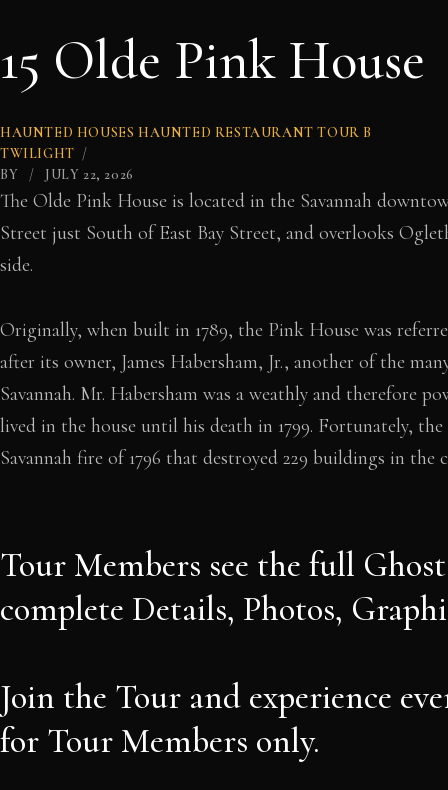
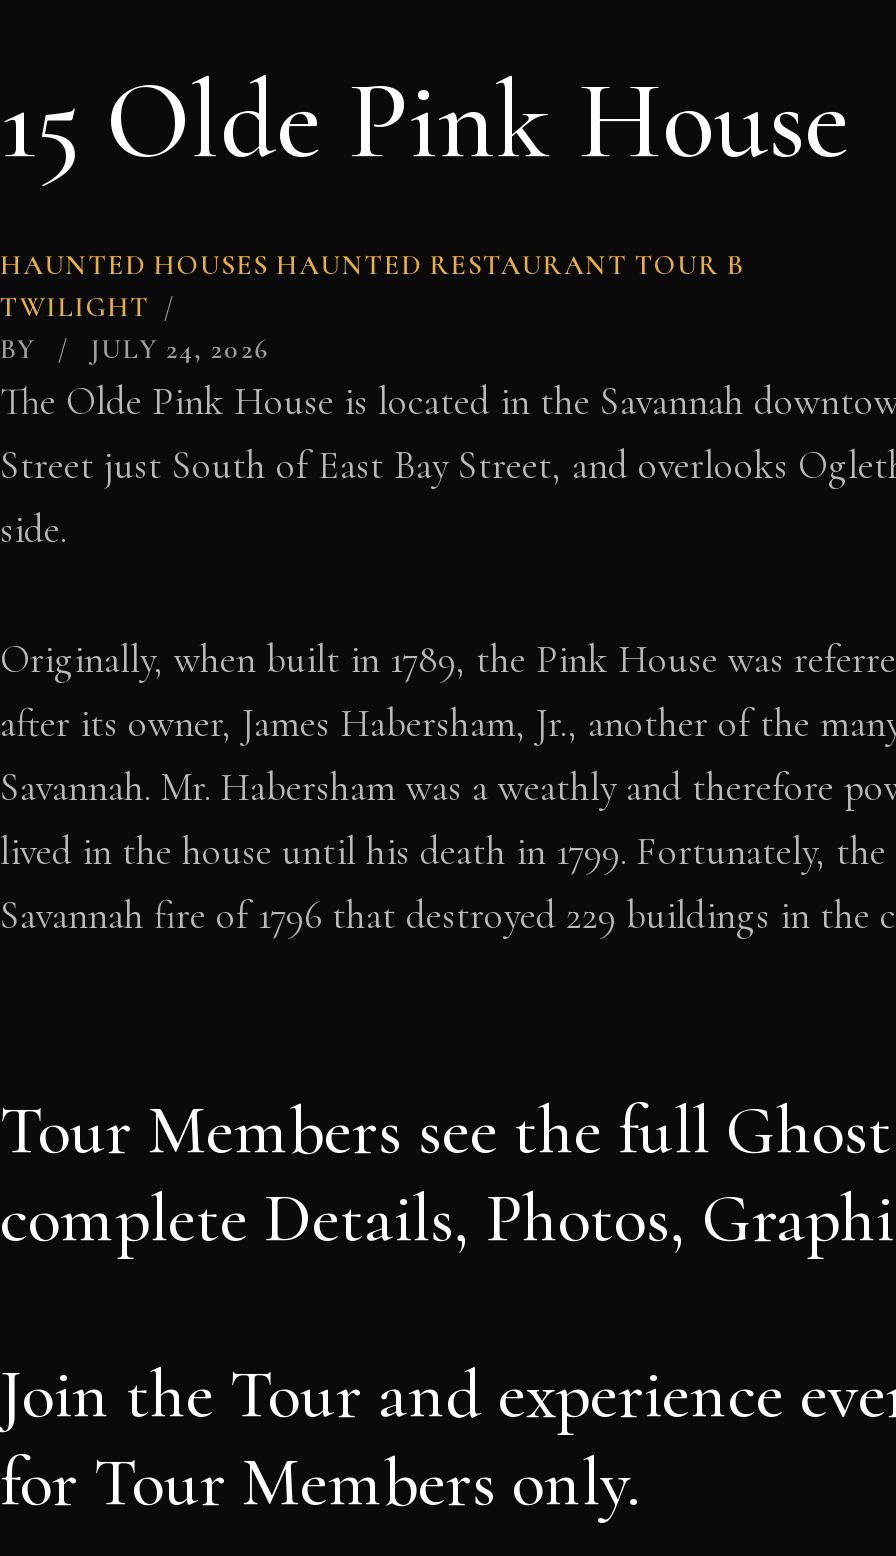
[0,166,134,183] BY JULY 22, 2026 -> [0,332,270,366] BY JULY 24, 2026

